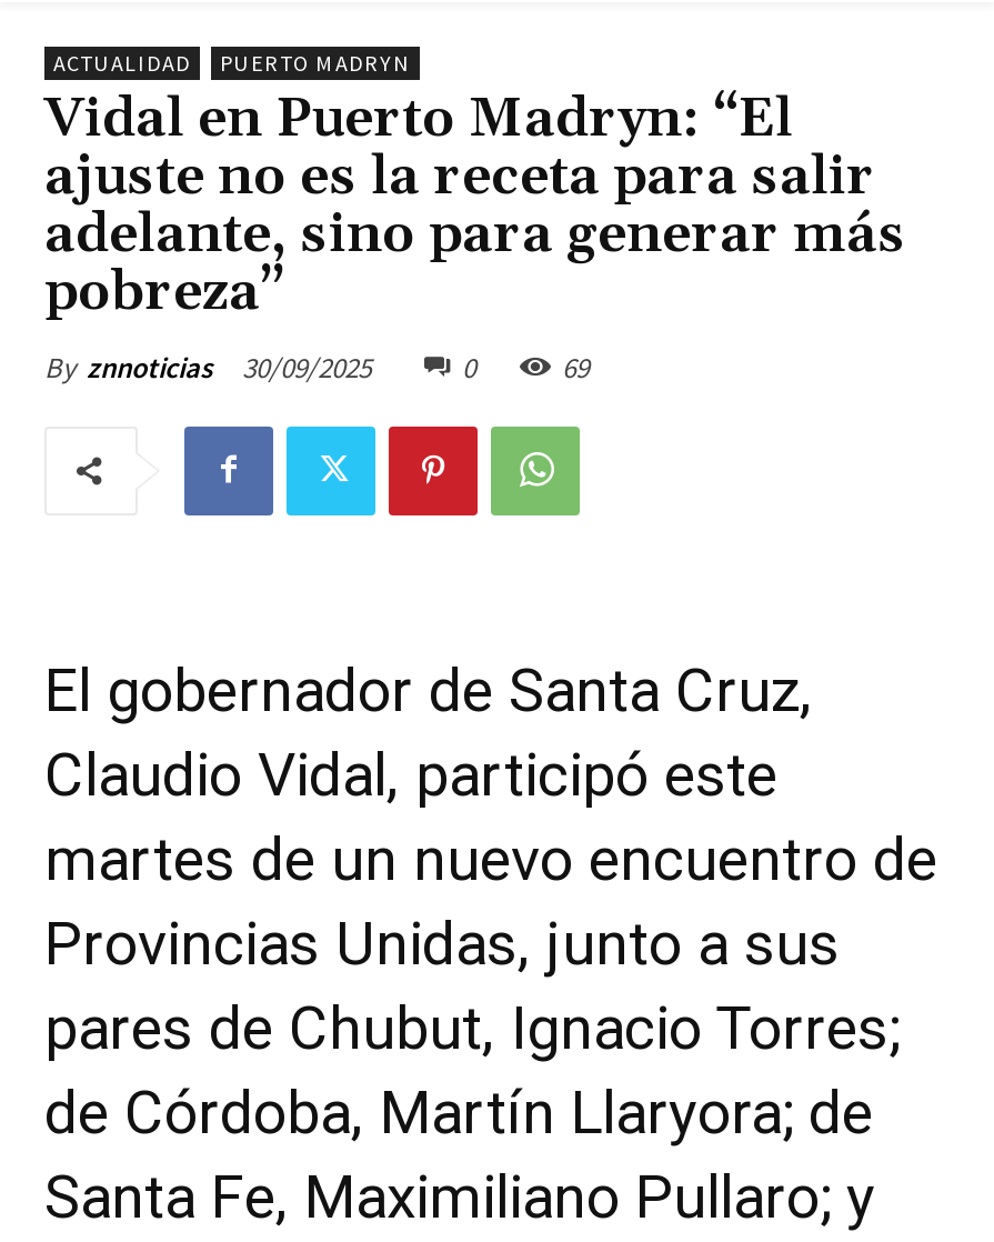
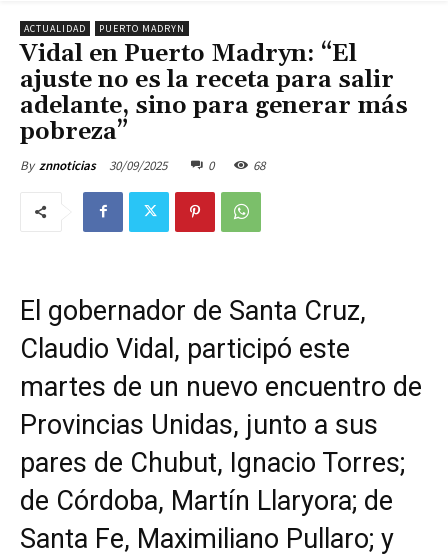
[562,348,589,385] 69 -> [253,156,265,173] 68

